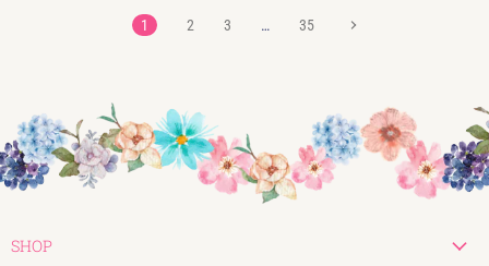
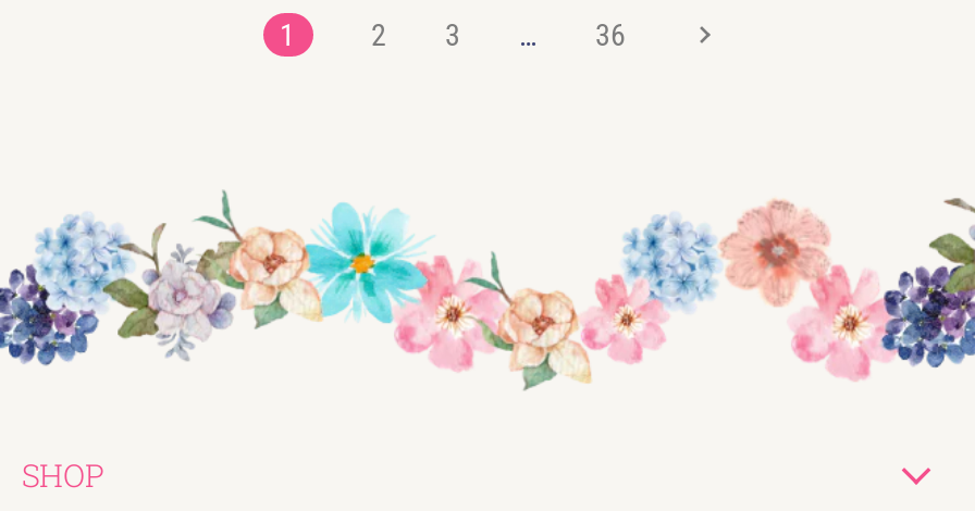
[299,17,314,34] 35 -> [595,18,626,53] 36

